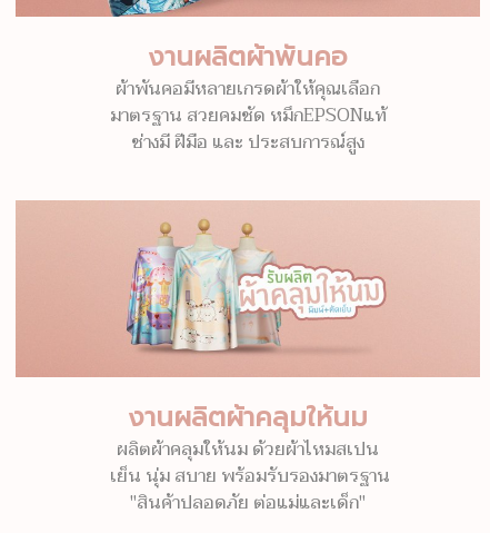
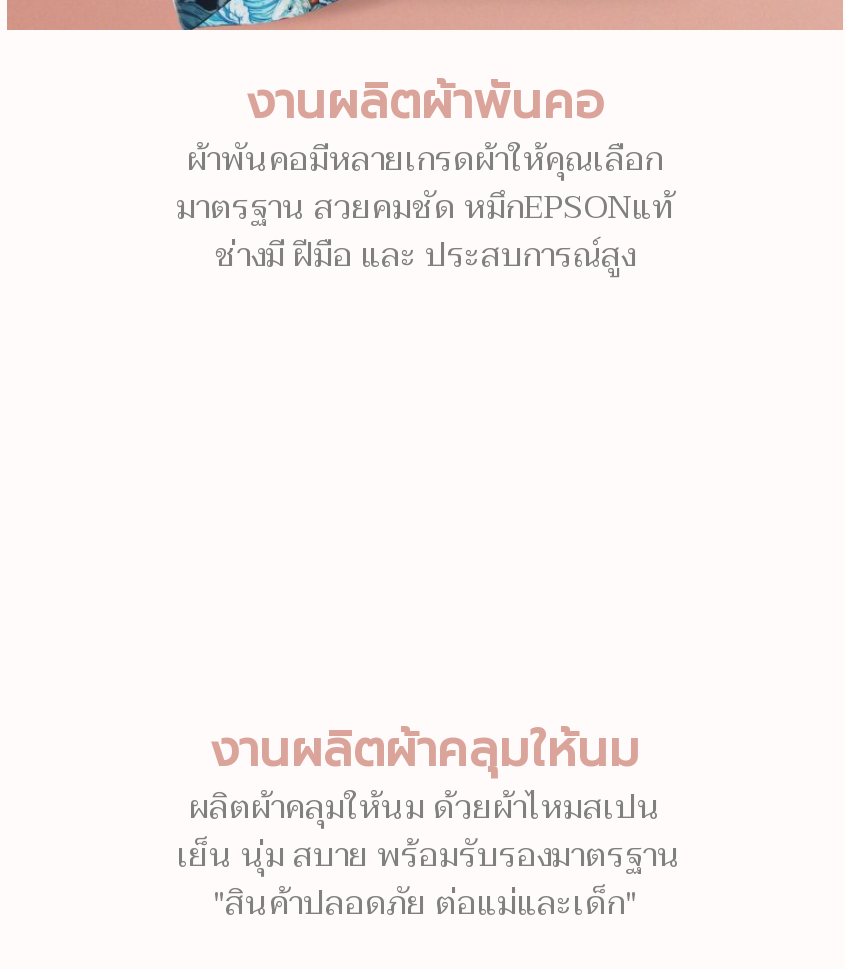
[14,199,481,378] [image] -> none

